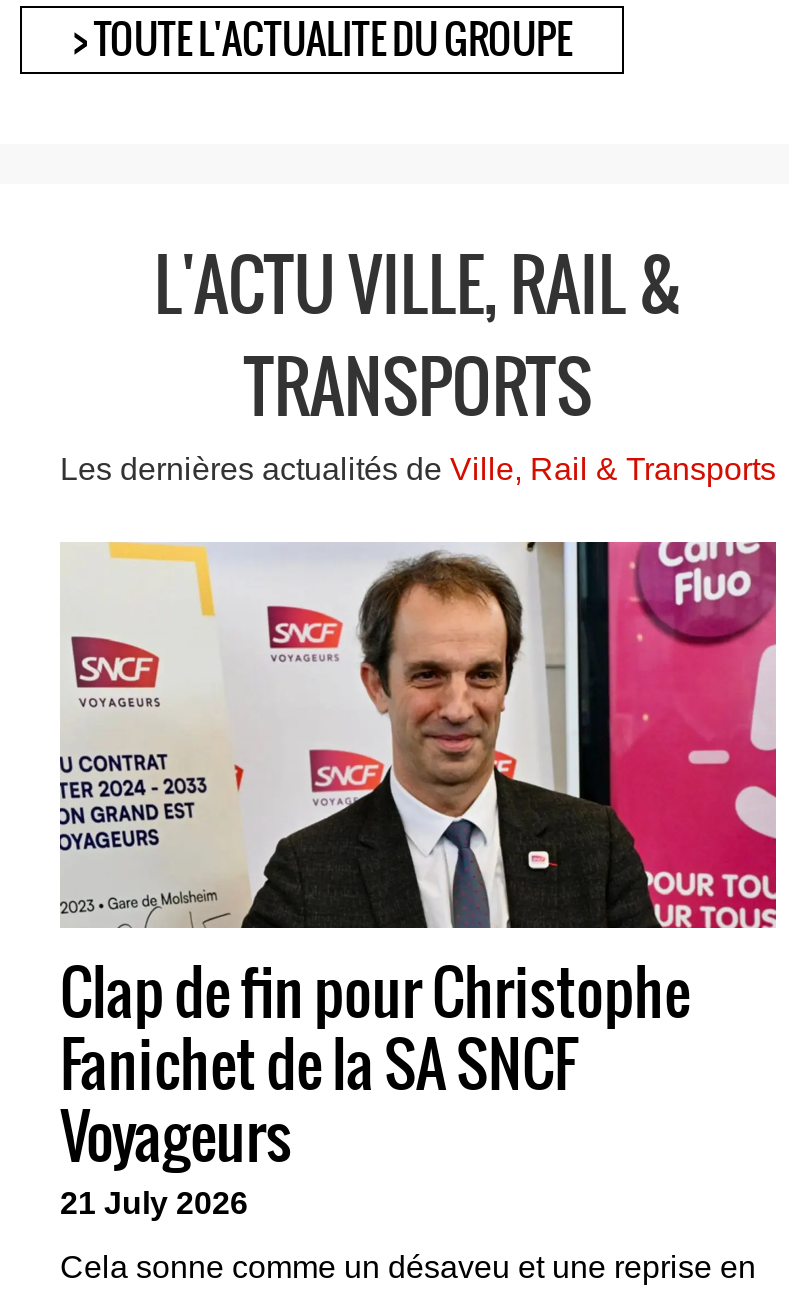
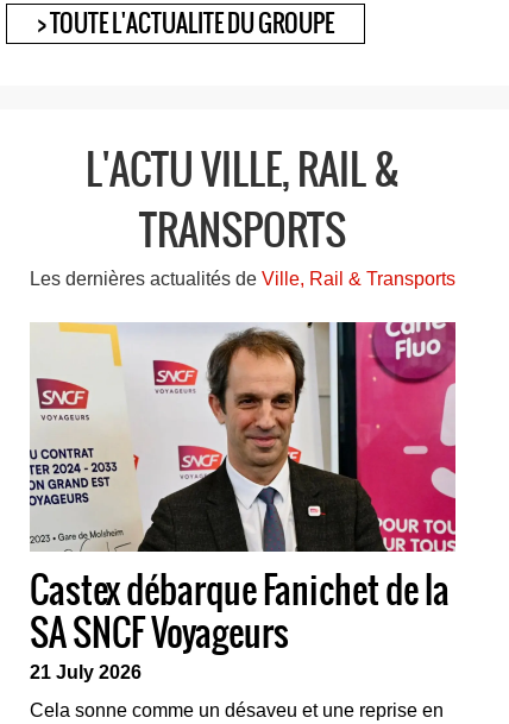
[60,946,690,1182] Clap de fin pour Christophe | Fanichet de la SA SNCF | Voyageurs -> [30,562,450,660] Castex débarque Fanichet de la | SA SNCF Voyageurs

